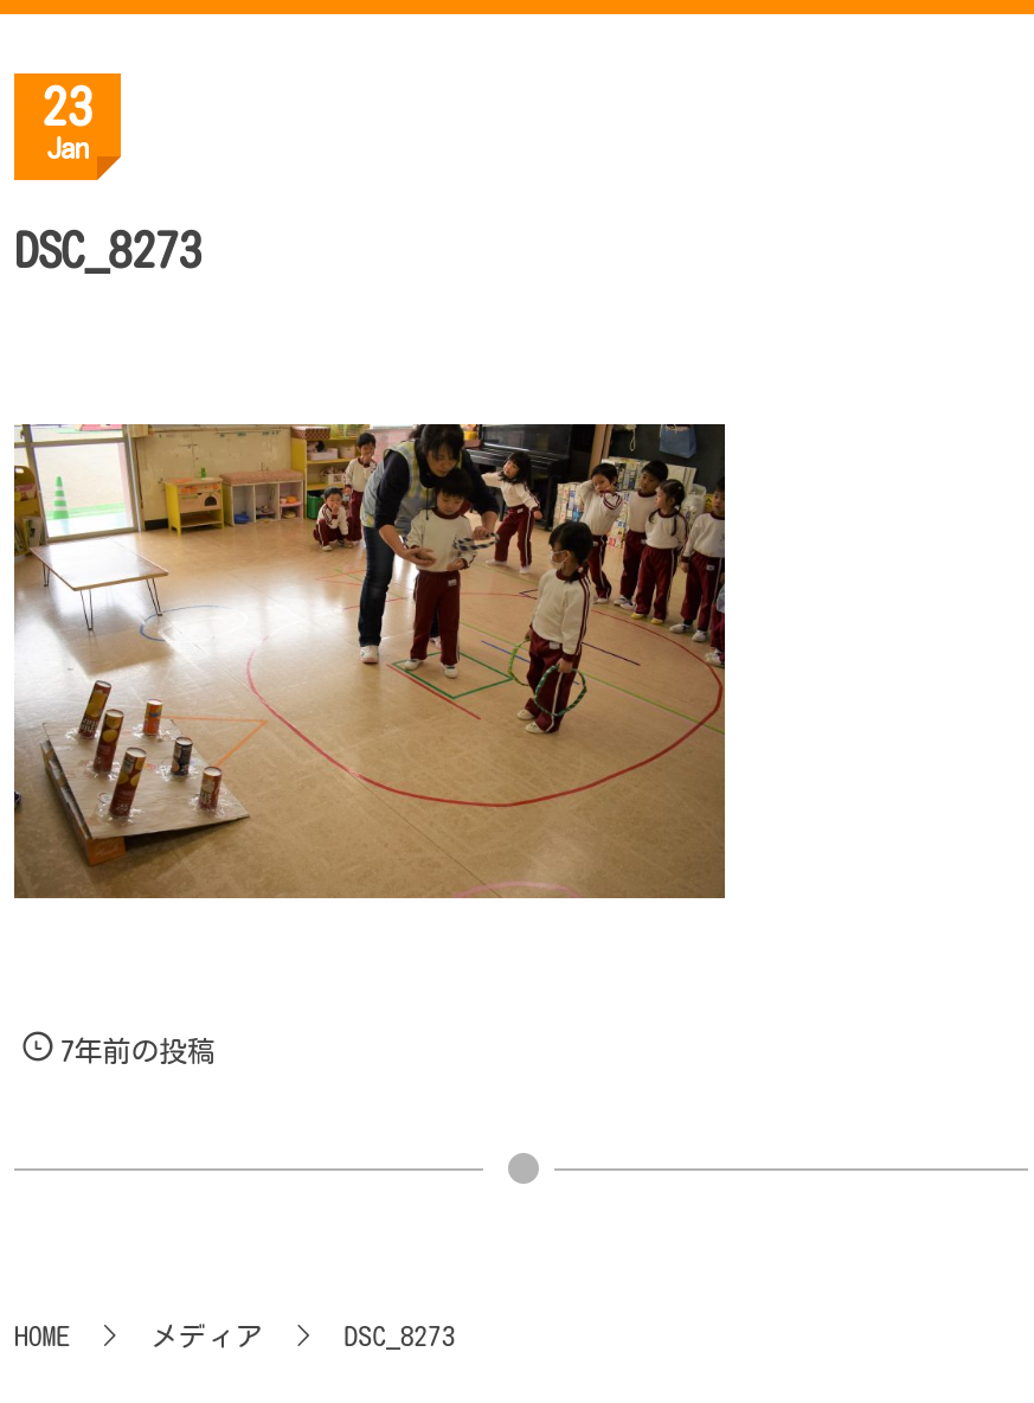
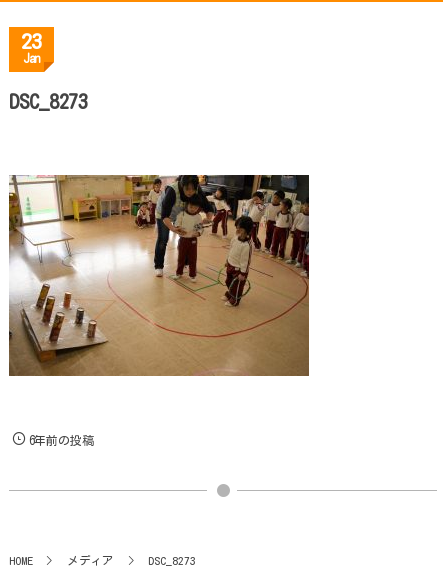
[60,1036,215,1065] 7年前の投稿 -> [28,434,94,446] 6年前の投稿

